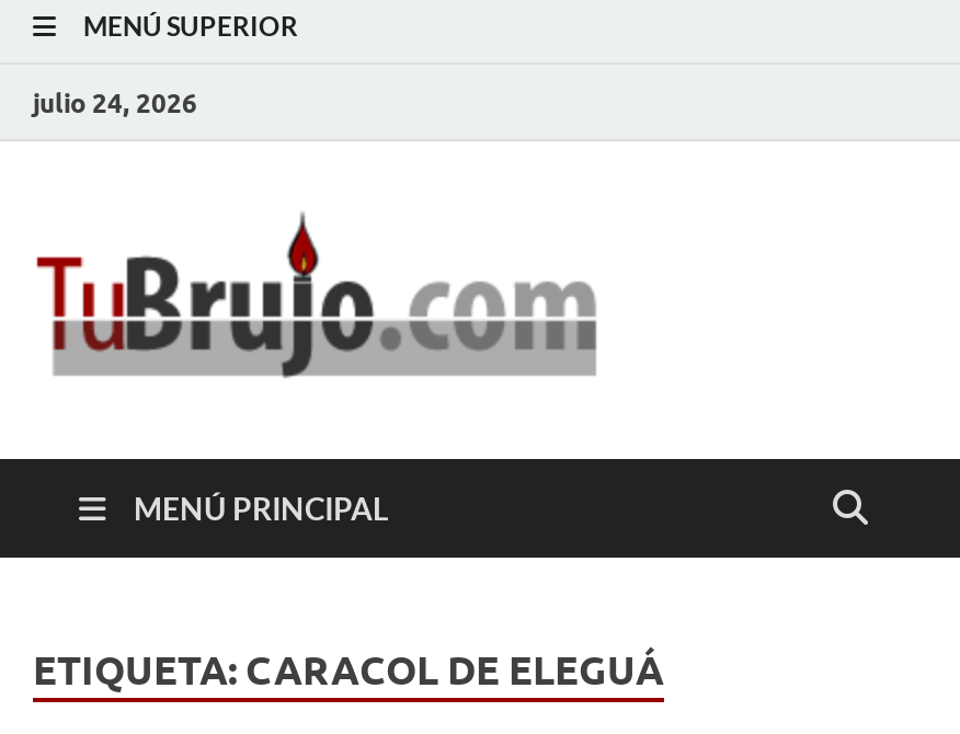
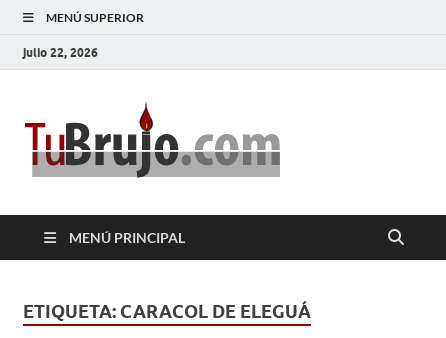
[33,85,197,118] julio 24, 2026 -> [23,44,98,59] julio 22, 2026

